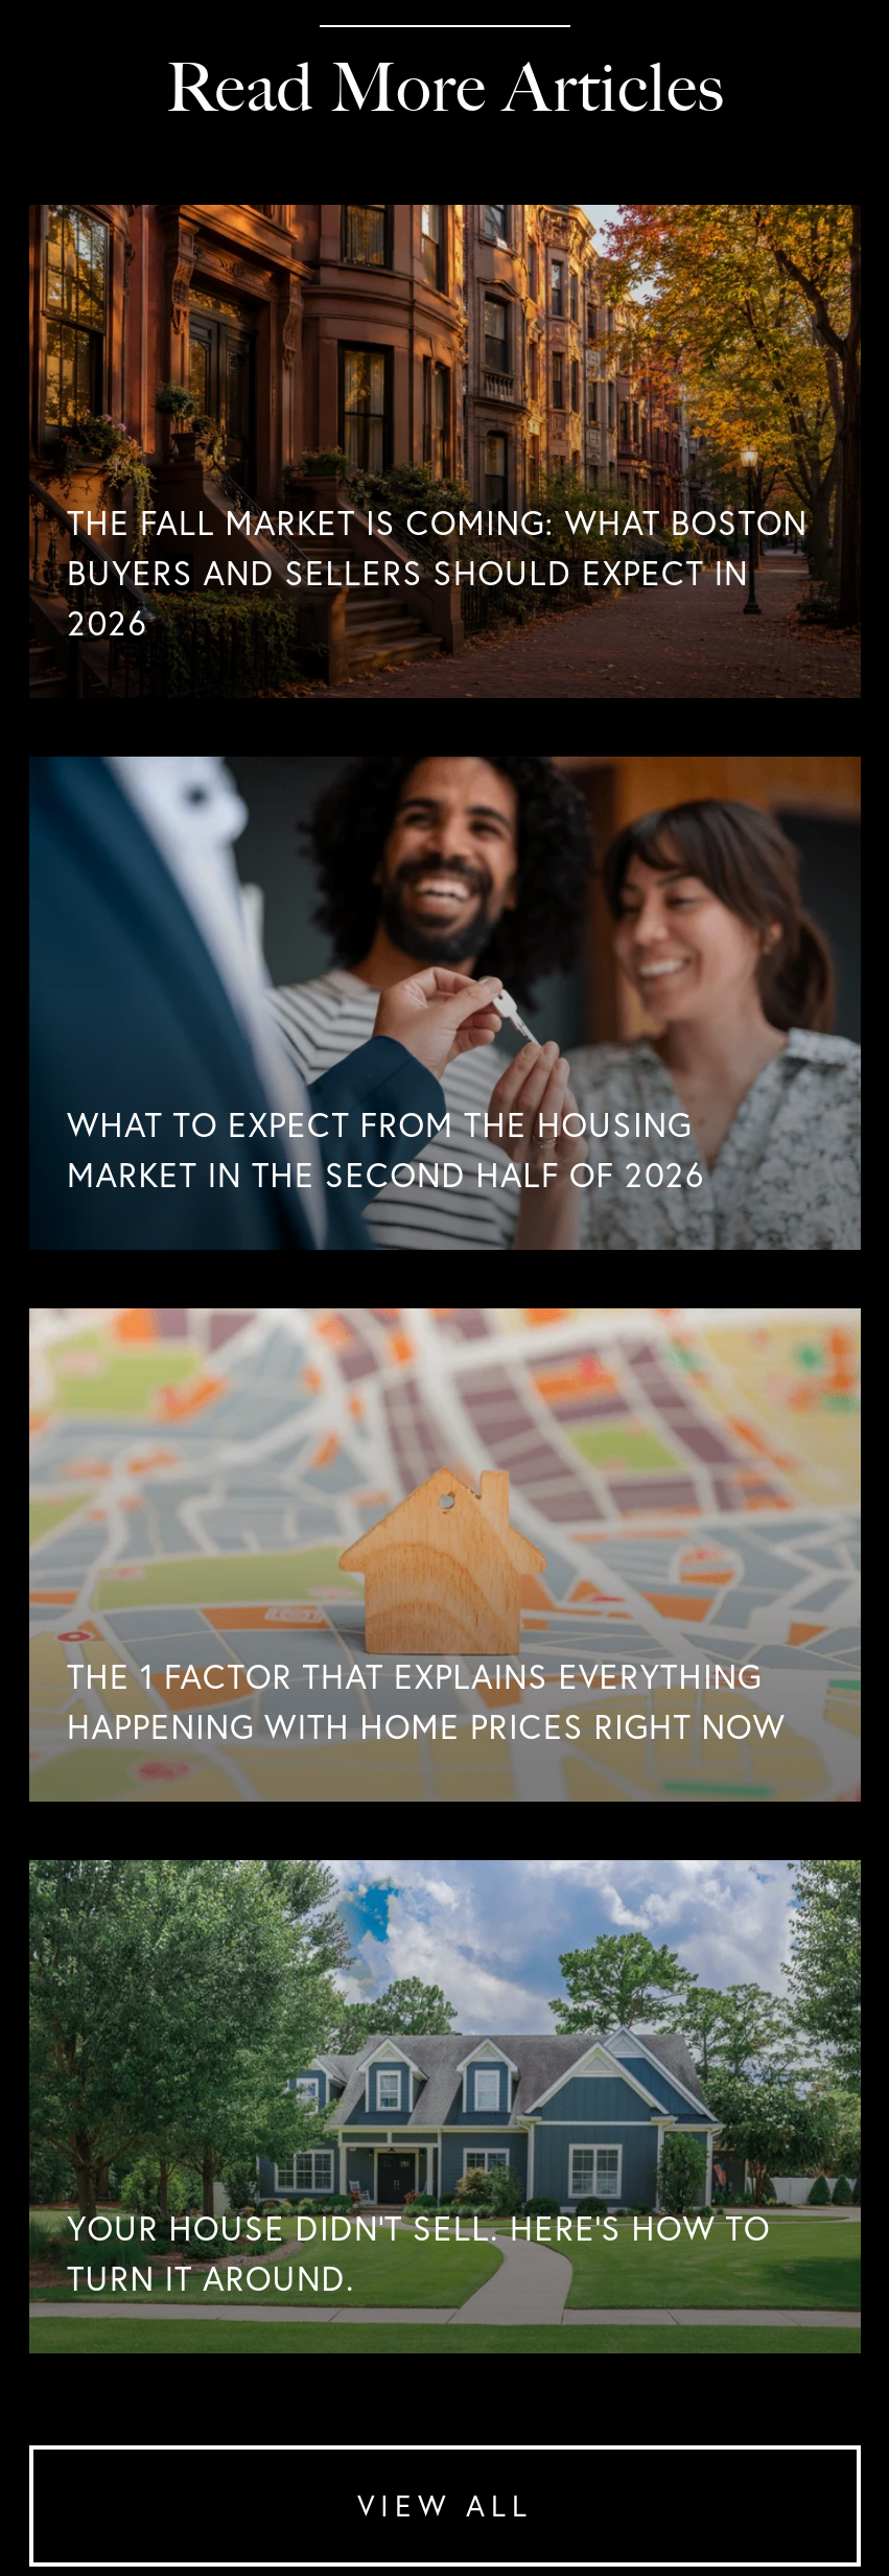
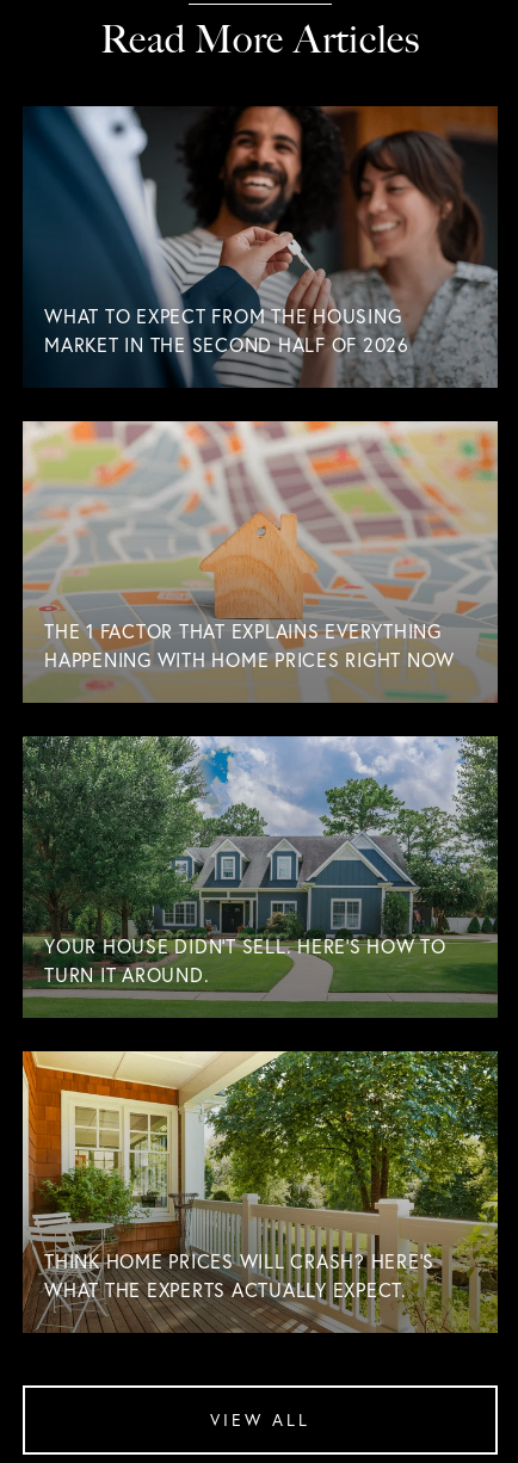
[27,203,861,698] [image] | THE FALL MARKET IS COMING: WHAT BOSTON | BUYERS AND SELLERS SHOULD EXPECT IN | 2026 -> none
moved [31,755,865,2299] -> [24,105,500,987]: [image] | WHAT TO EXPECT FROM THE HOUSING | MARKET IN THE SECOND HALF OF 2026 | THE 1 FACTOR THAT EXPLAINS EVERYTHING | HAPPENING WITH HOME PRICES RIGHT NOW | YOUR HOUSE DIDN’T SELL. HERE’S HOW TO | TURN IT AROUND.
none -> [21,1050,499,1333] [image] | THINK HOME PRICES WILL CRASH? HERE'S | WHAT THE EXPERTS ACTUALLY EXPECT.

